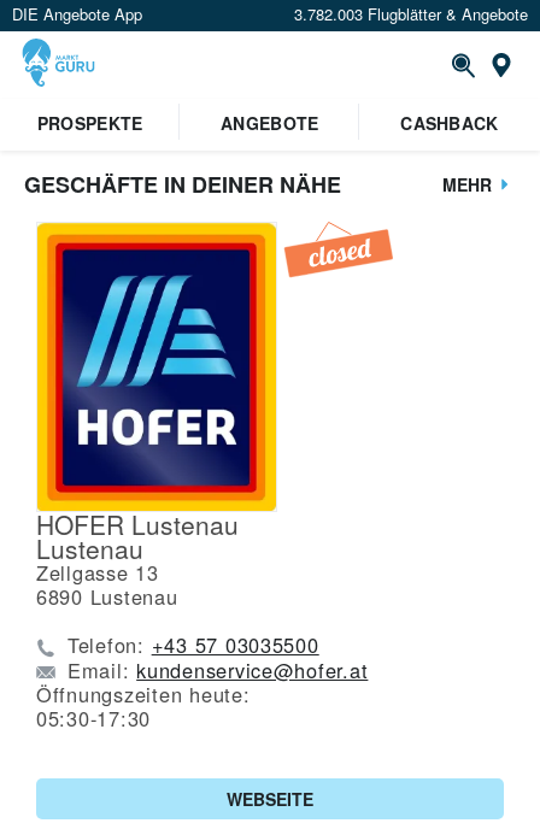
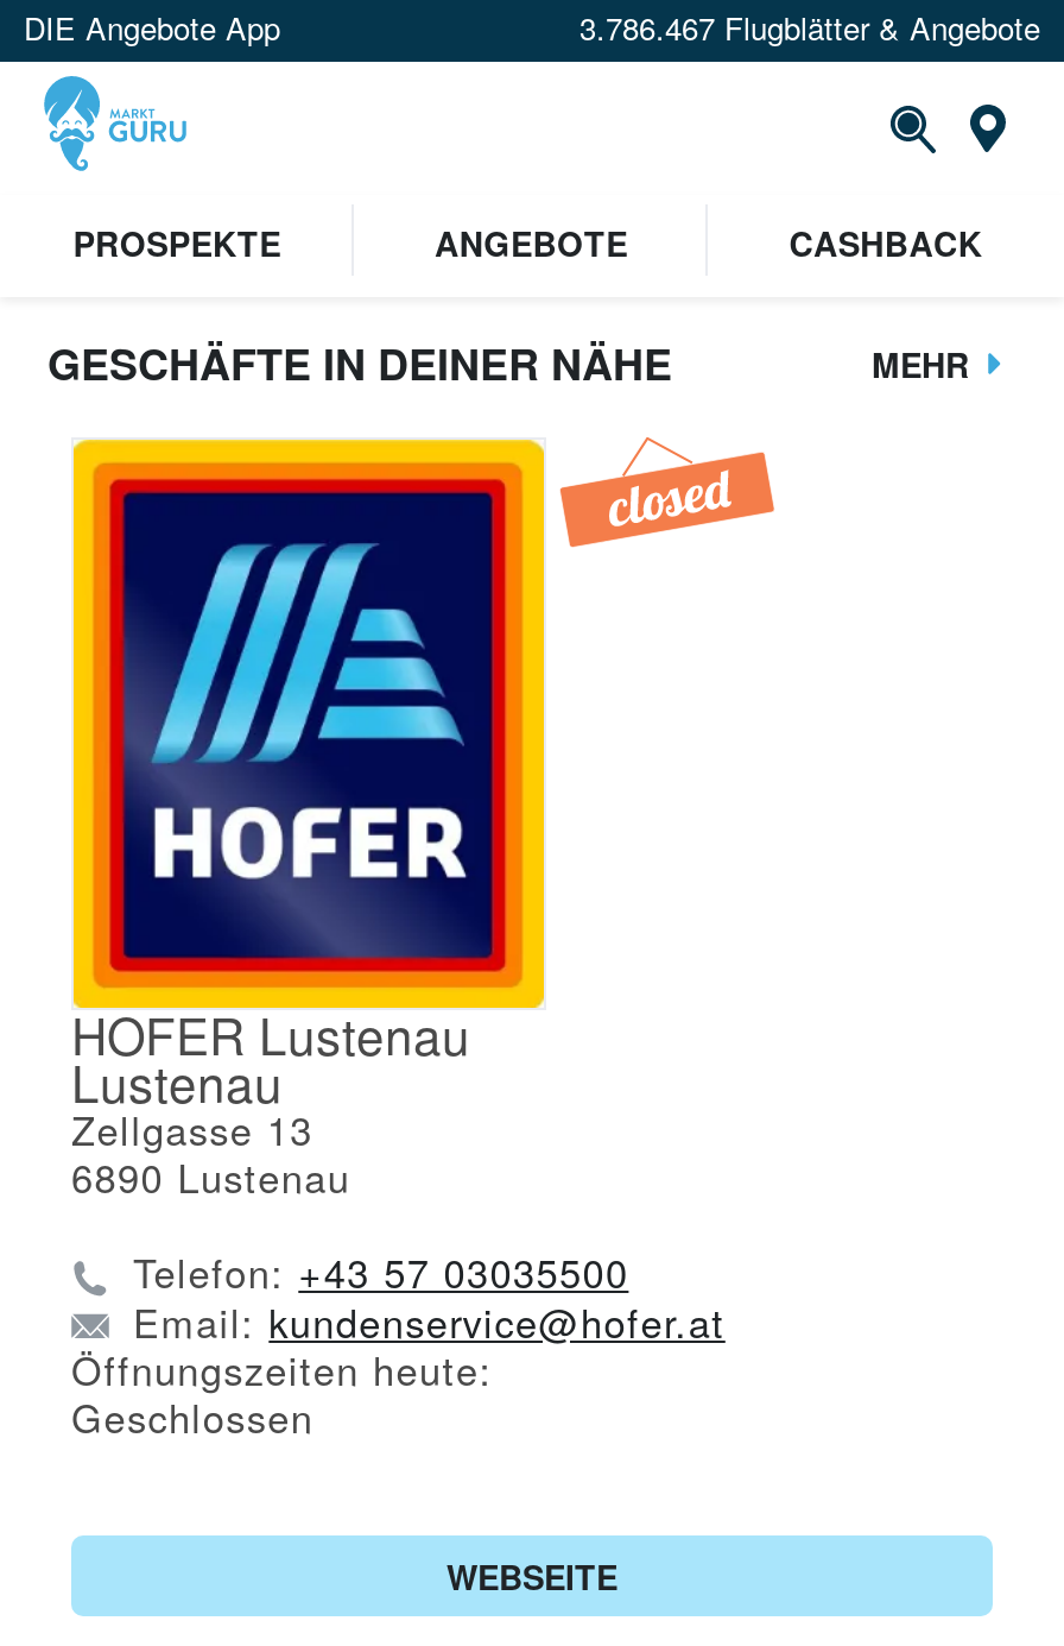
[294,2,528,25] 3.782.003 Flugblätter & Angebote -> [579,5,1040,50] 3.786.467 Flugblätter & Angebote
[36,704,151,733] 05:30-17:30 -> [71,1389,314,1446] Geschlossen

